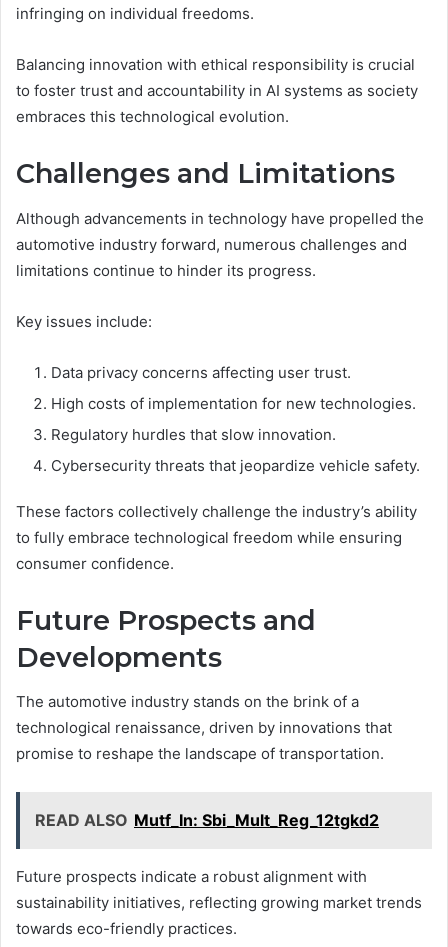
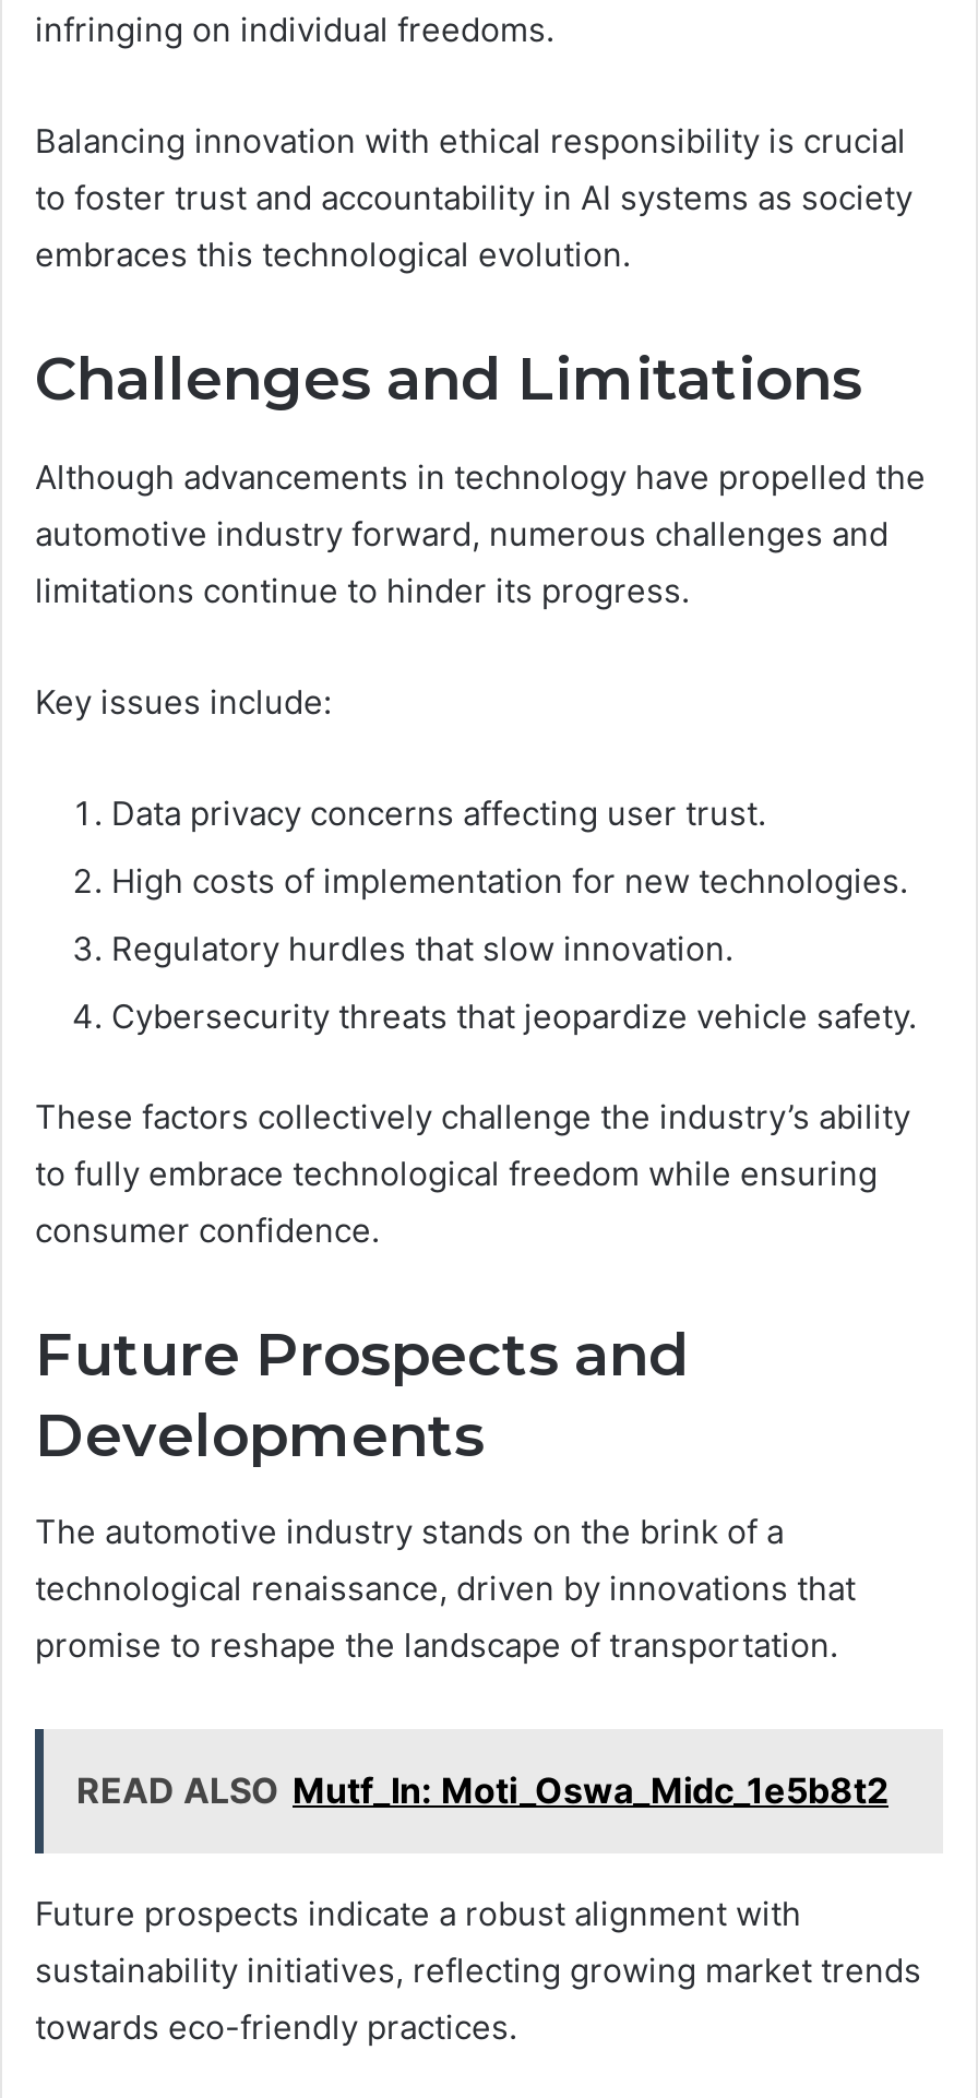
[35,810,379,830] READ ALSO Mutf_In: Sbi_Mult_Reg_12tgkd2 -> [76,1769,888,1813] READ ALSO Mutf_In: Moti_Oswa_Midc_1e5b8t2

